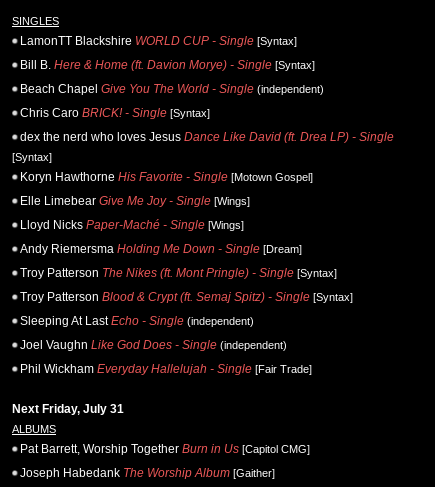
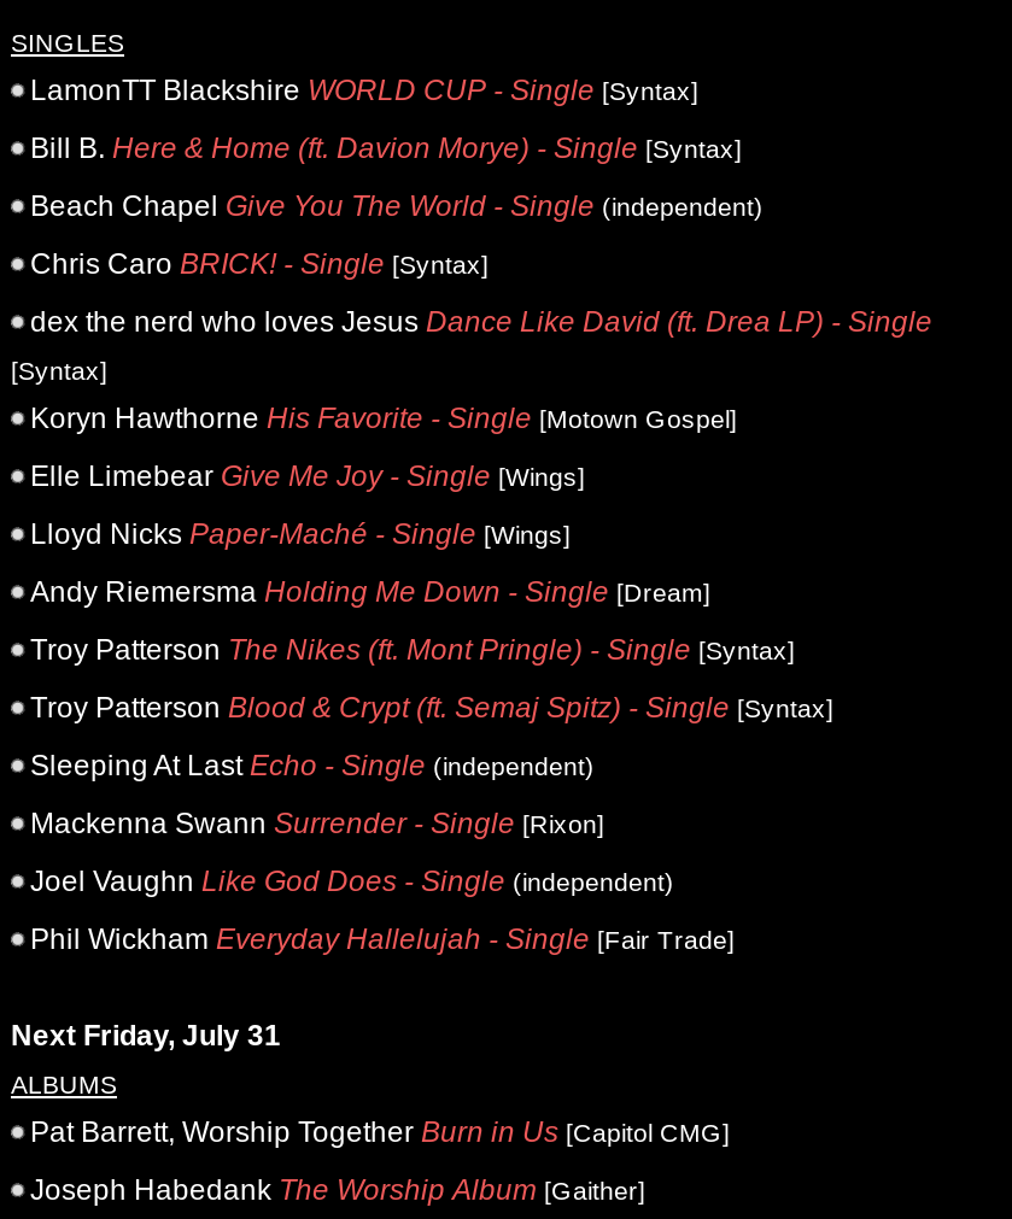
none -> [30,806,604,840] Mackenna Swann Surrender - Single [Rixon]

